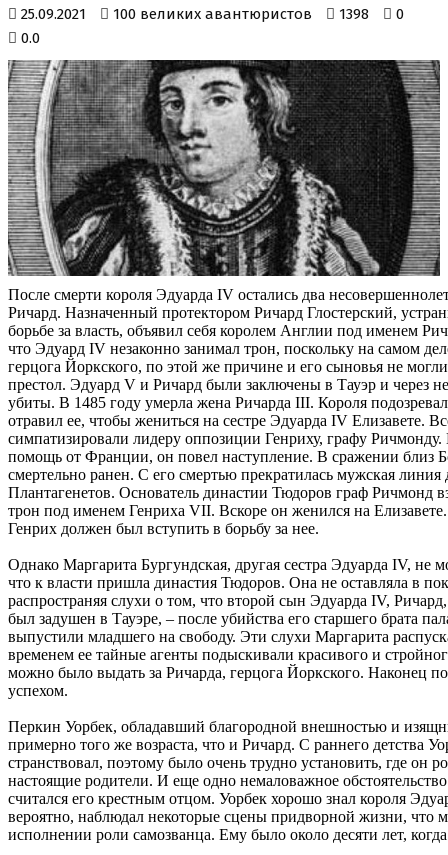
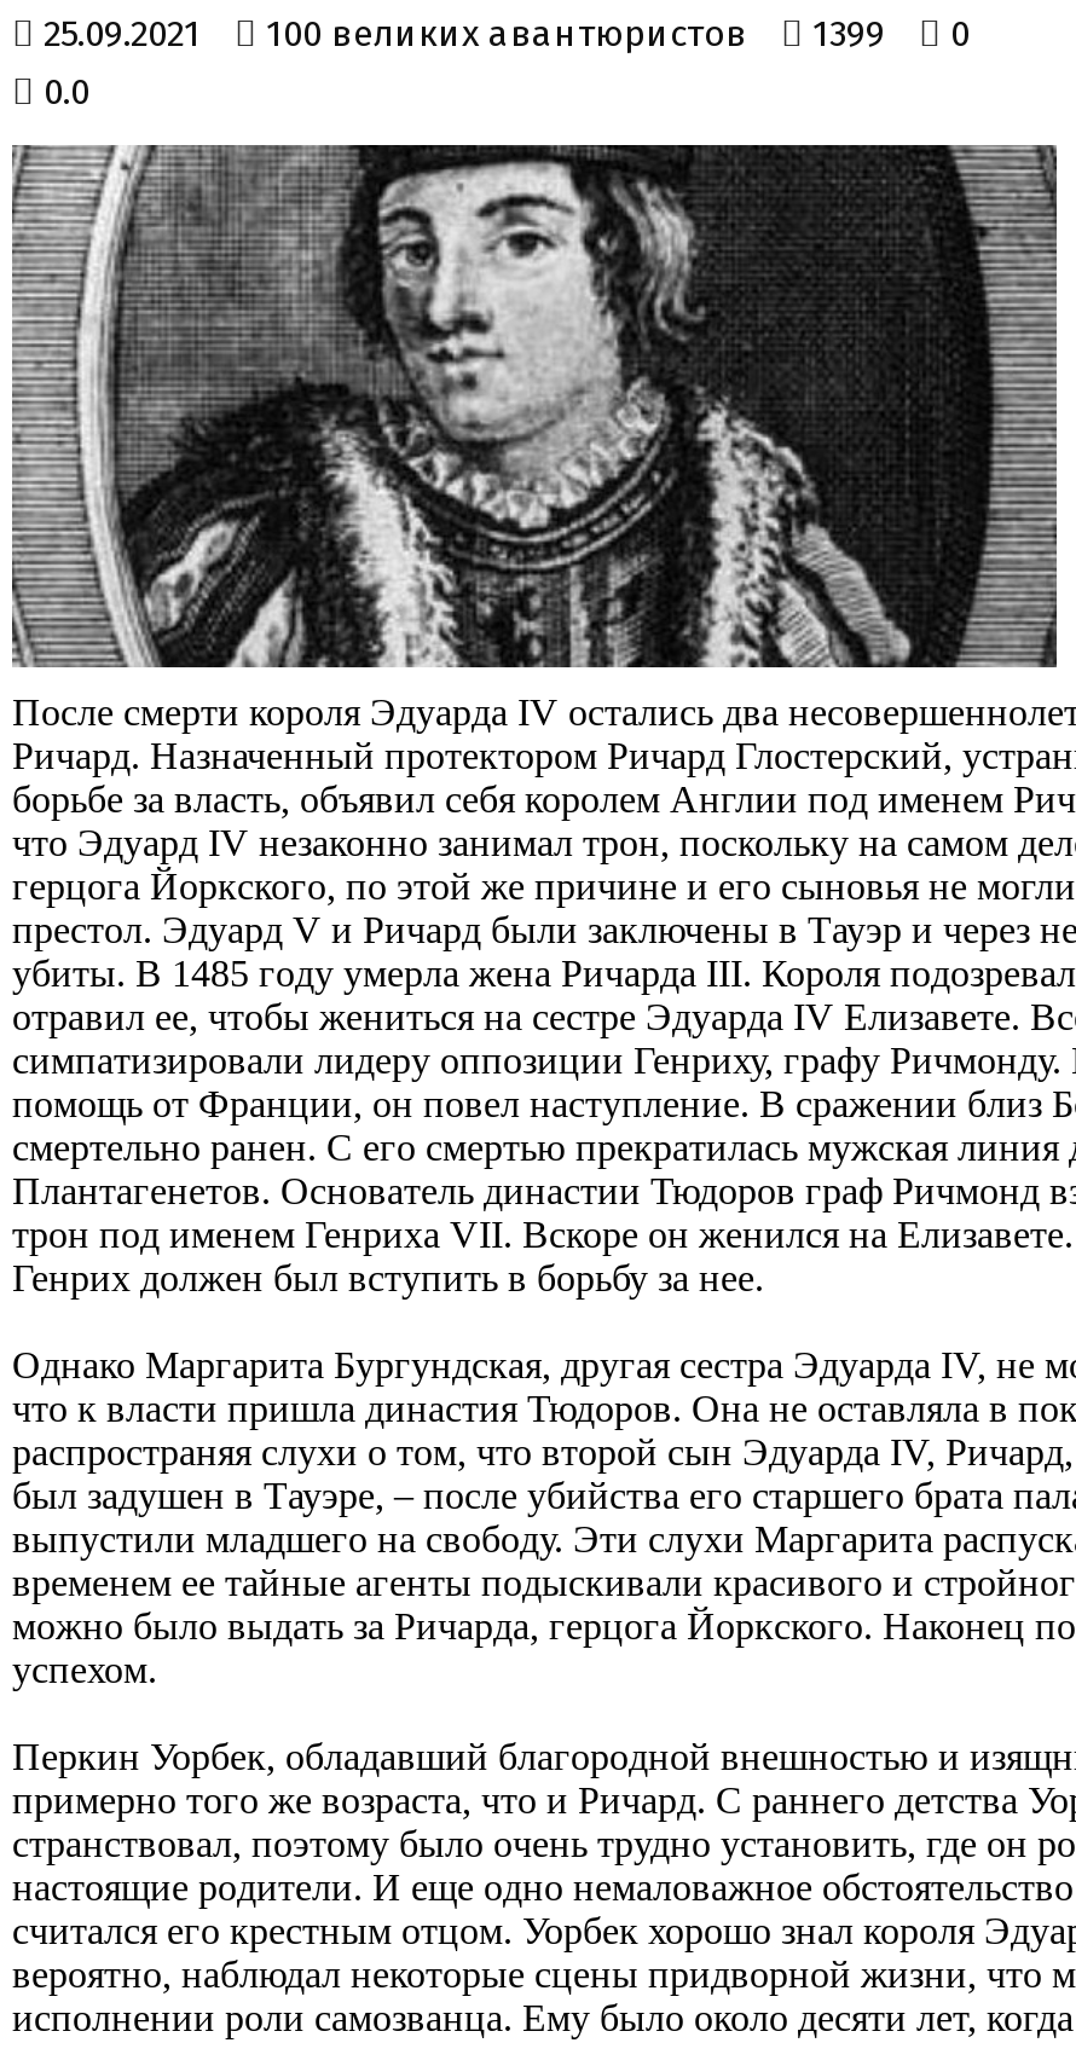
[21,5,404,23] 25.09.2021 100 великих авантюристов 1398 0 -> [44,12,970,55] 25.09.2021 100 великих авантюристов 1399 0

